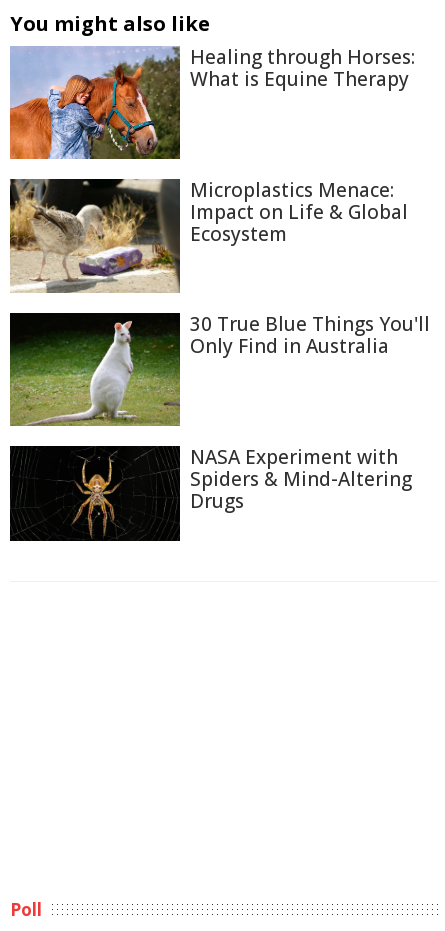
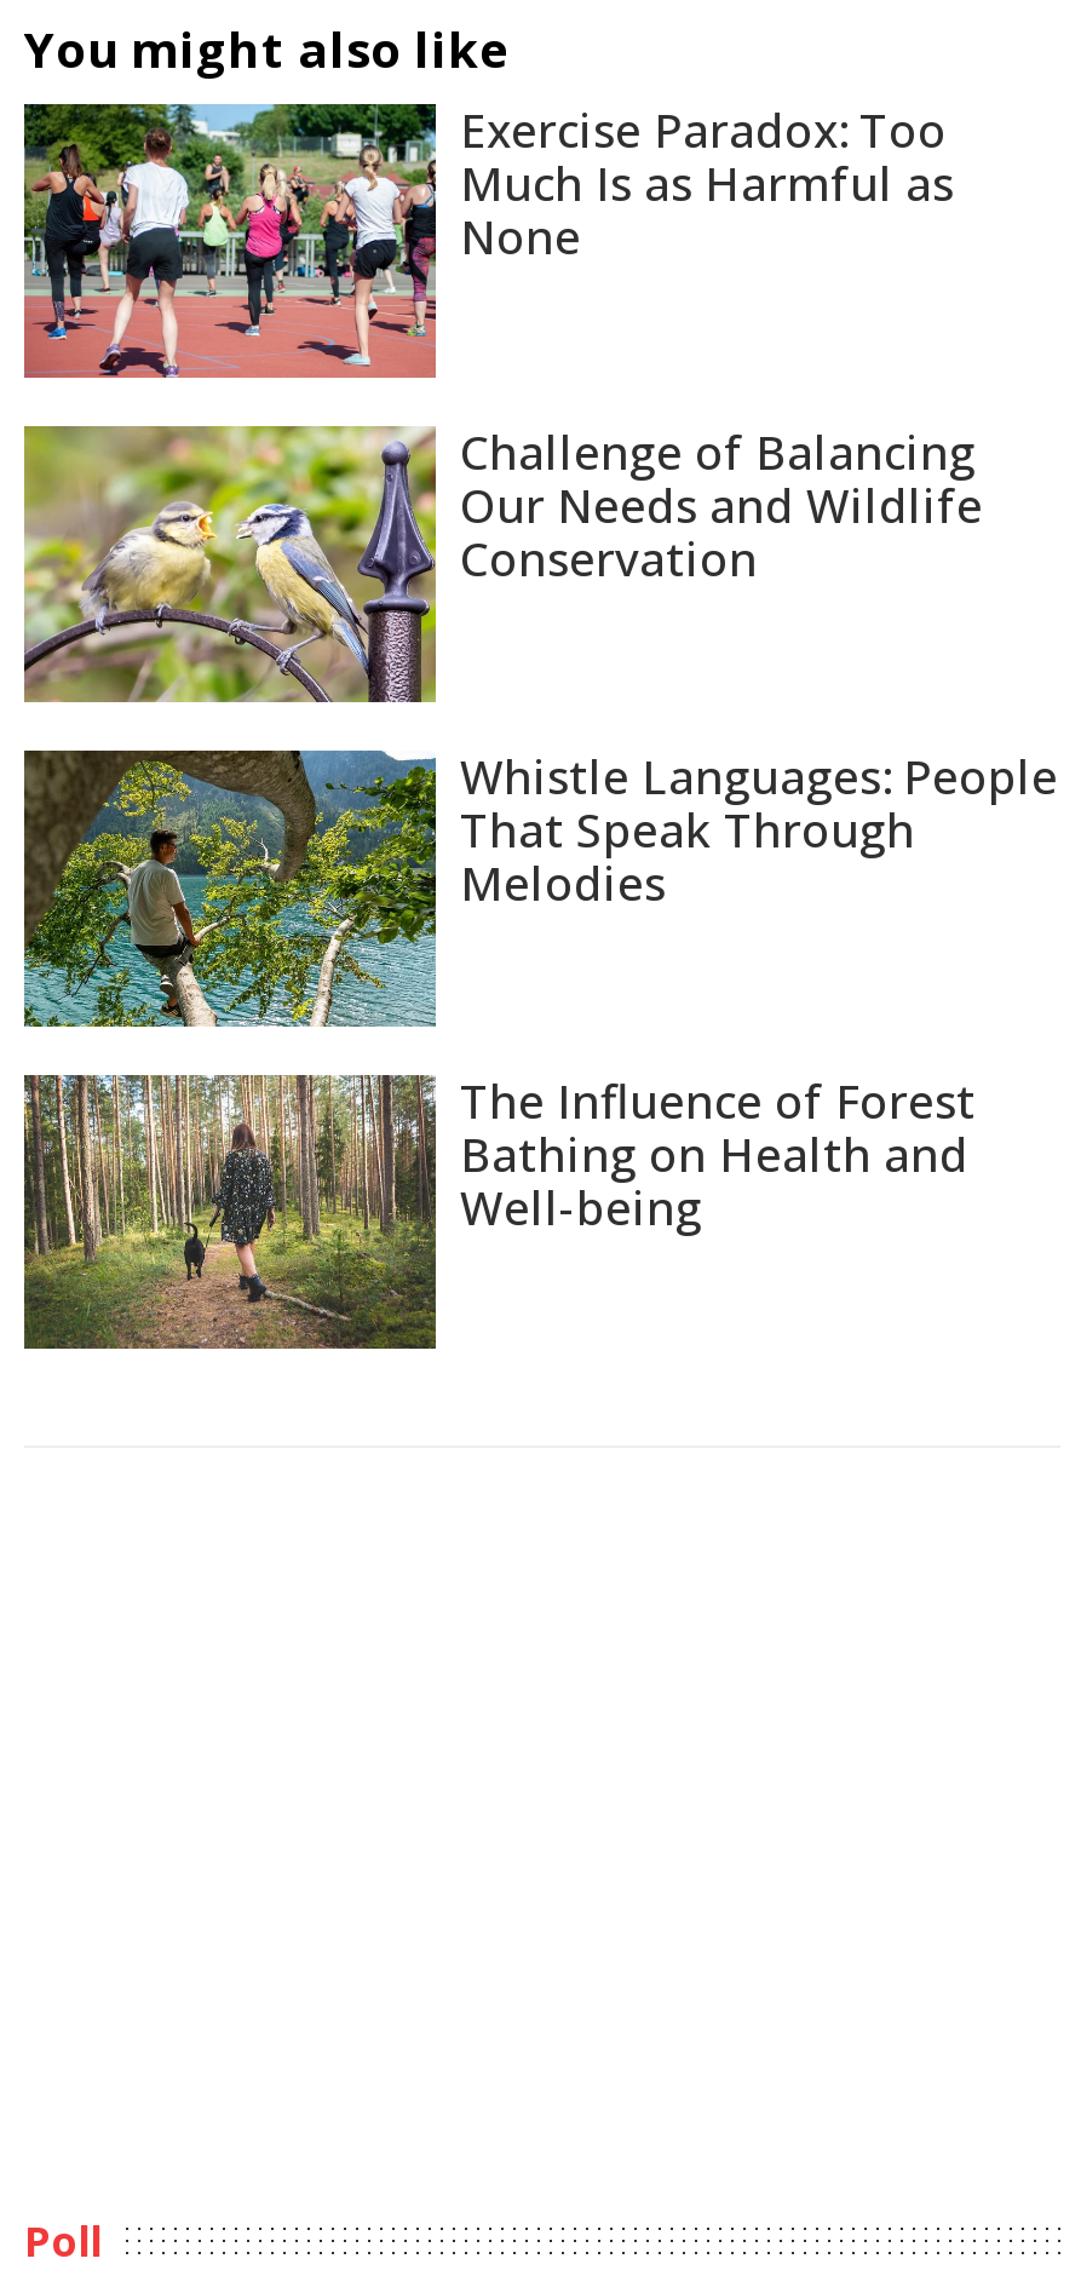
[10,44,415,160] [image] | Healing through Horses: | What is Equine Therapy -> [22,99,954,380] [image] | Exercise Paradox: Too | Much Is as Harmful as | None
[9,177,408,293] [image] | Microplastics Menace: | Impact on Life & Global | Ecosystem -> [22,422,983,702] [image] | Challenge of Balancing | Our Needs and Wildlife | Conservation
[10,311,430,426] [image] | 30 True Blue Things You'll | Only Find in Australia -> [22,747,1058,1029] [image] | Whistle Languages: People | That Speak Through | Melodies
[10,444,412,542] [image] | NASA Experiment with | Spiders & Mind-Altering | Drugs -> [22,1070,976,1351] [image] | The Influence of Forest | Bathing on Health and | Well-being

